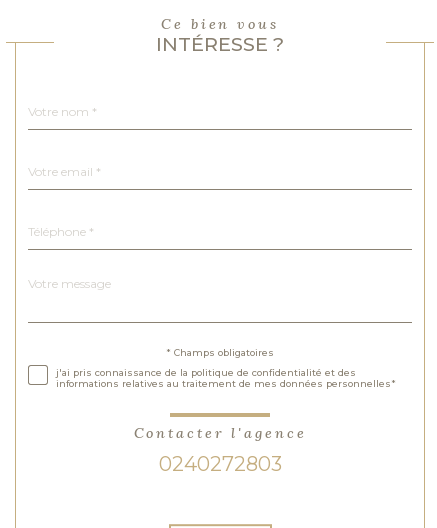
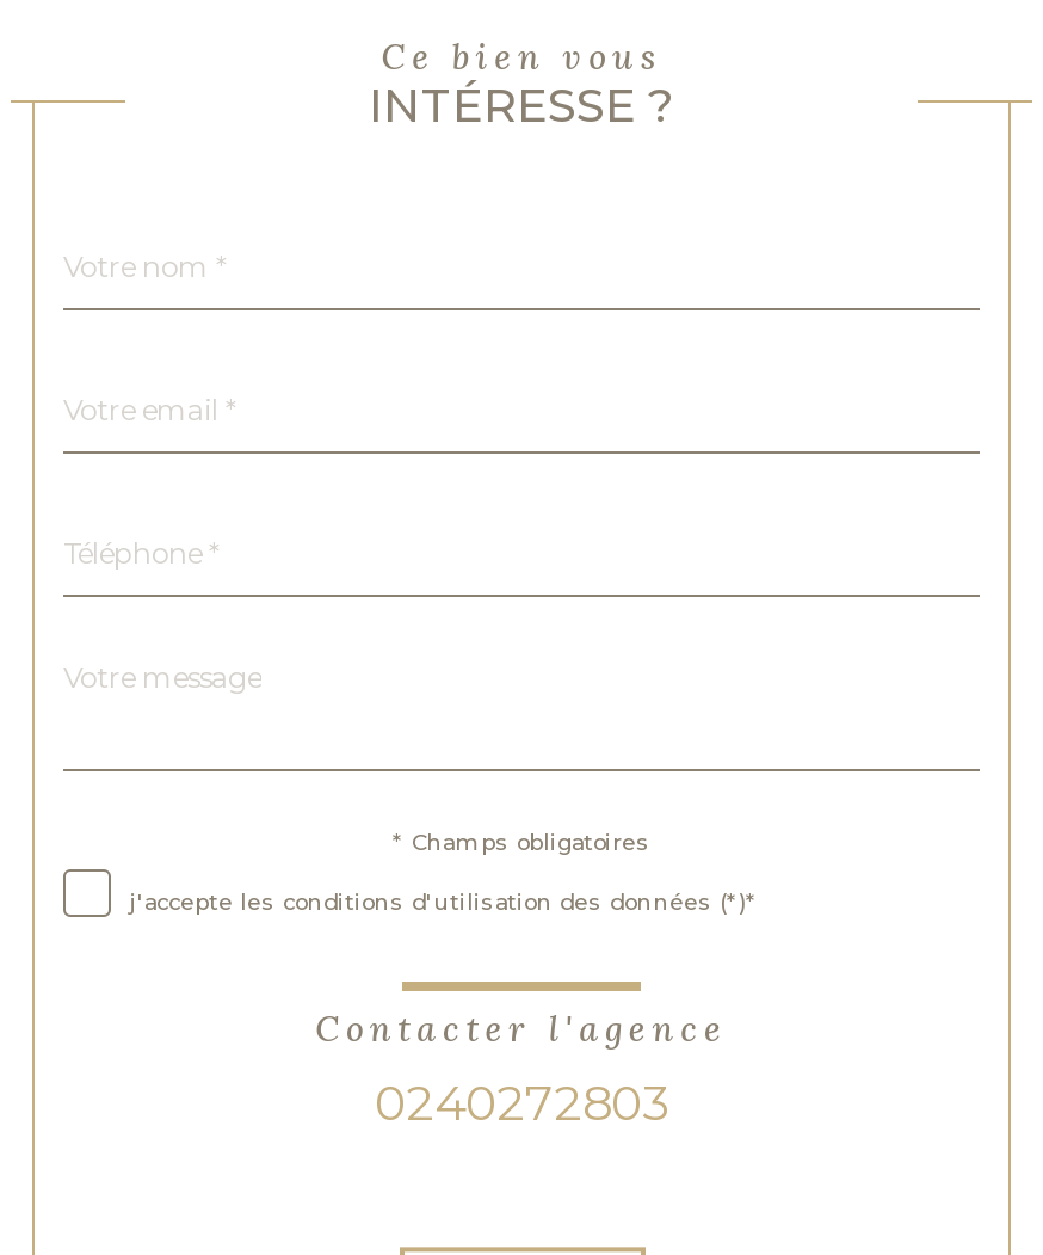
[56,367,396,389] j'ai pris connaissance de la politique de confidentialité et des | informations relatives au traitement de mes données personnelles* -> [130,887,758,913] j'accepte les conditions d'utilisation des données (*)*

